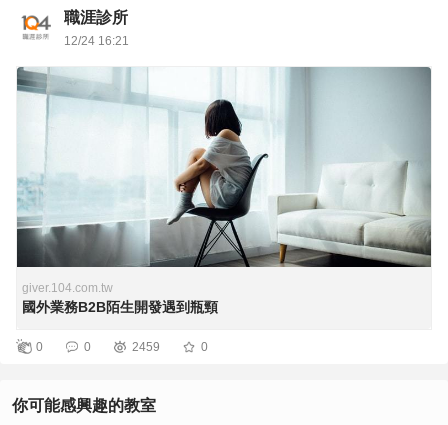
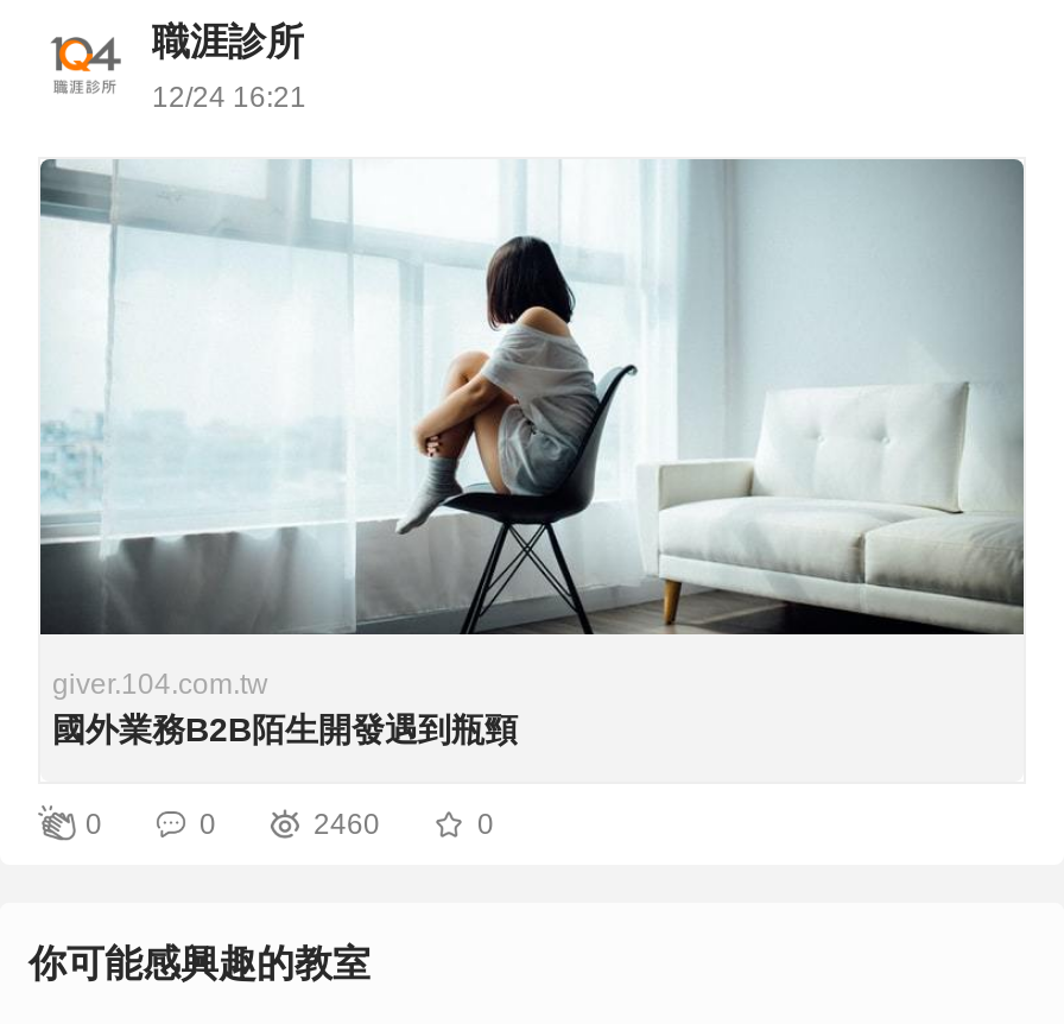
[132,340,160,354] 2459 -> [313,809,380,842] 2460

